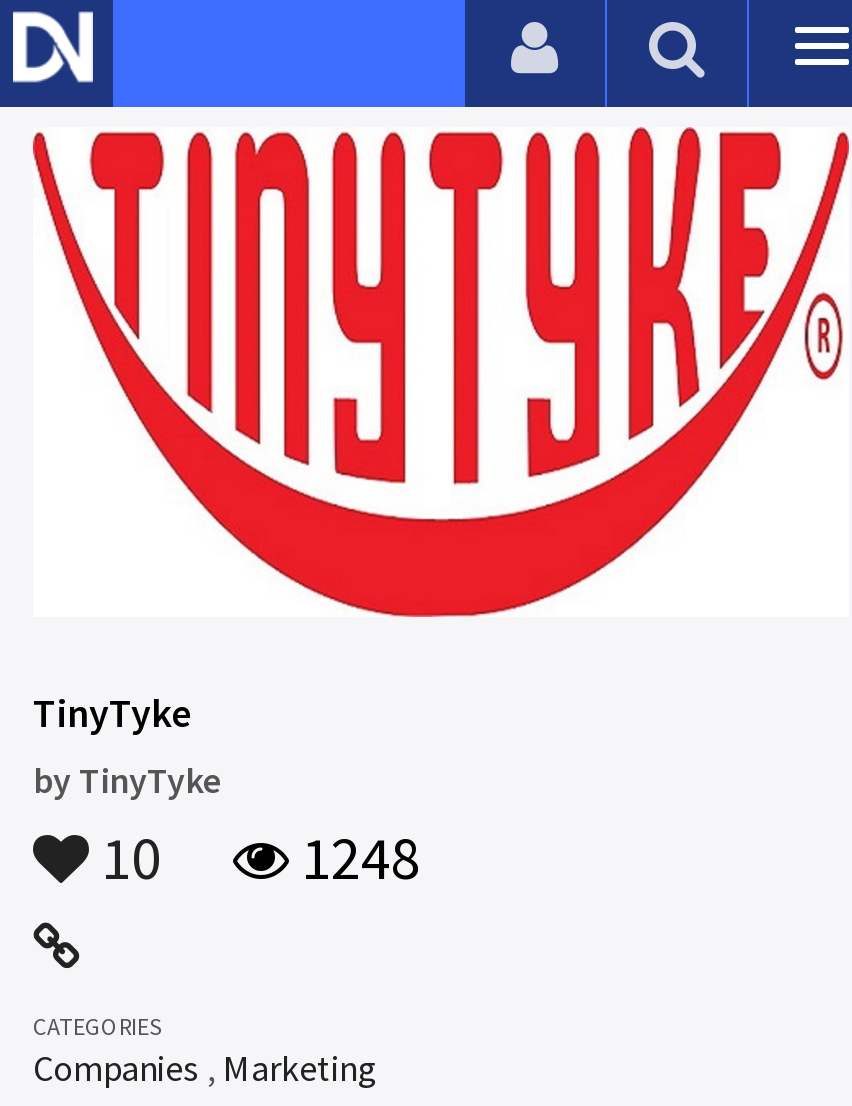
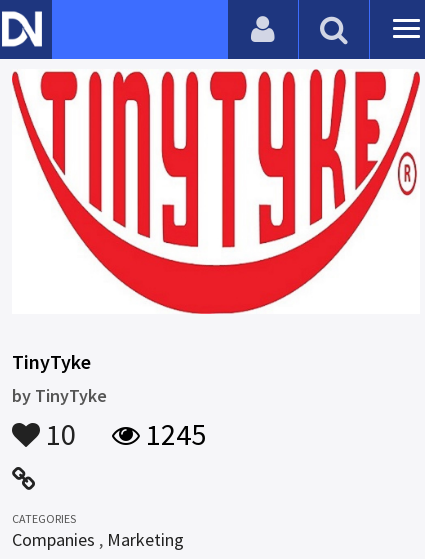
[89,819,421,895] 10 1248 -> [40,415,206,453] 10 1245

